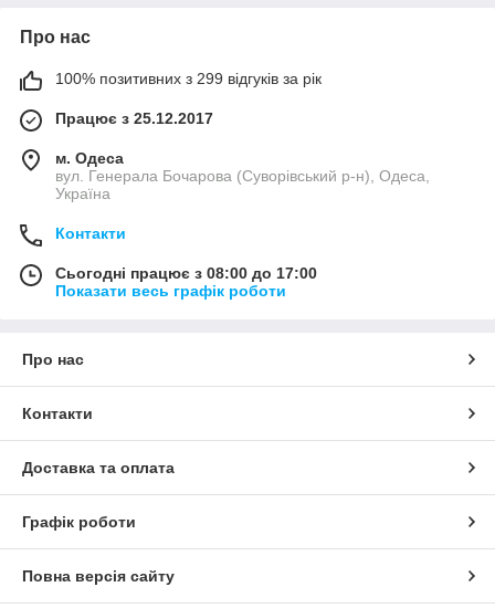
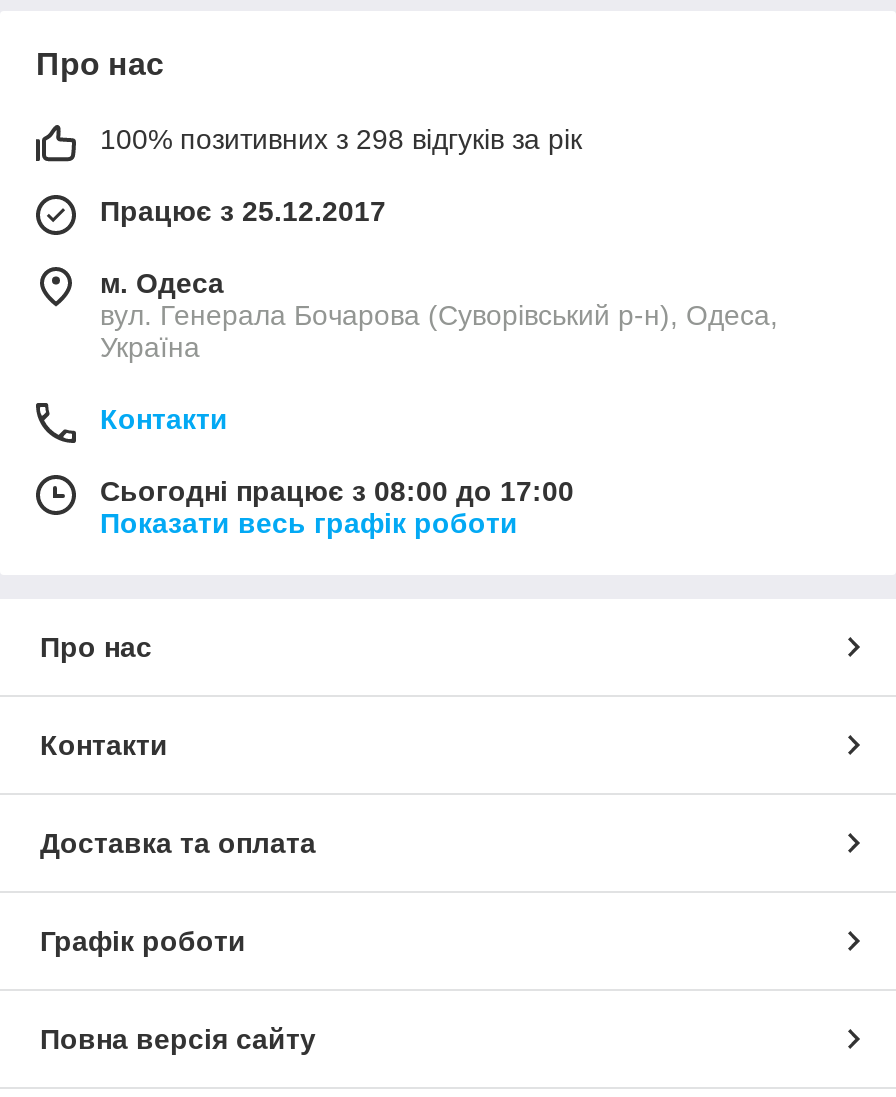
[55,70,322,88] 100% позитивних з 299 відгуків за рік -> [100,124,582,156] 100% позитивних з 298 відгуків за рік

